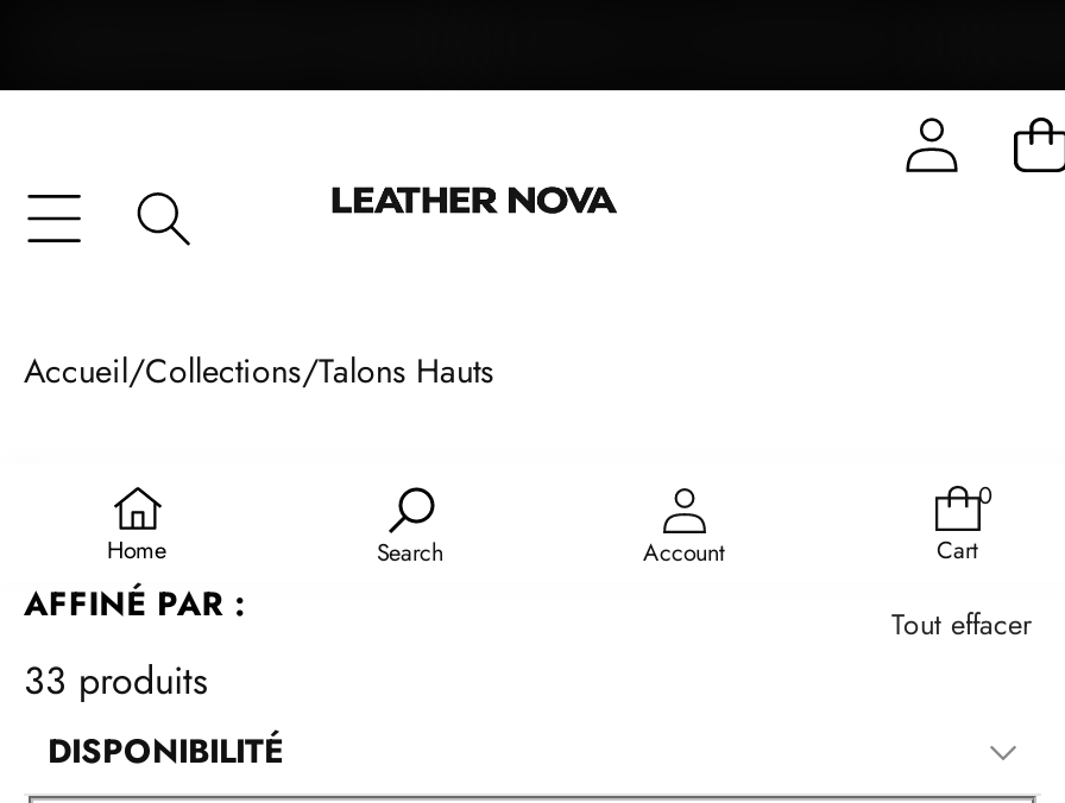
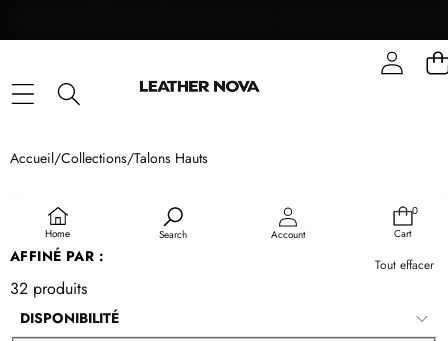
[24,653,207,708] 33 produits -> [10,277,87,300] 32 produits

